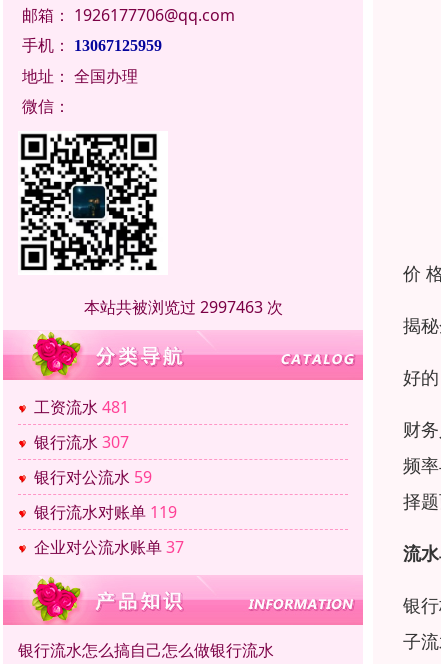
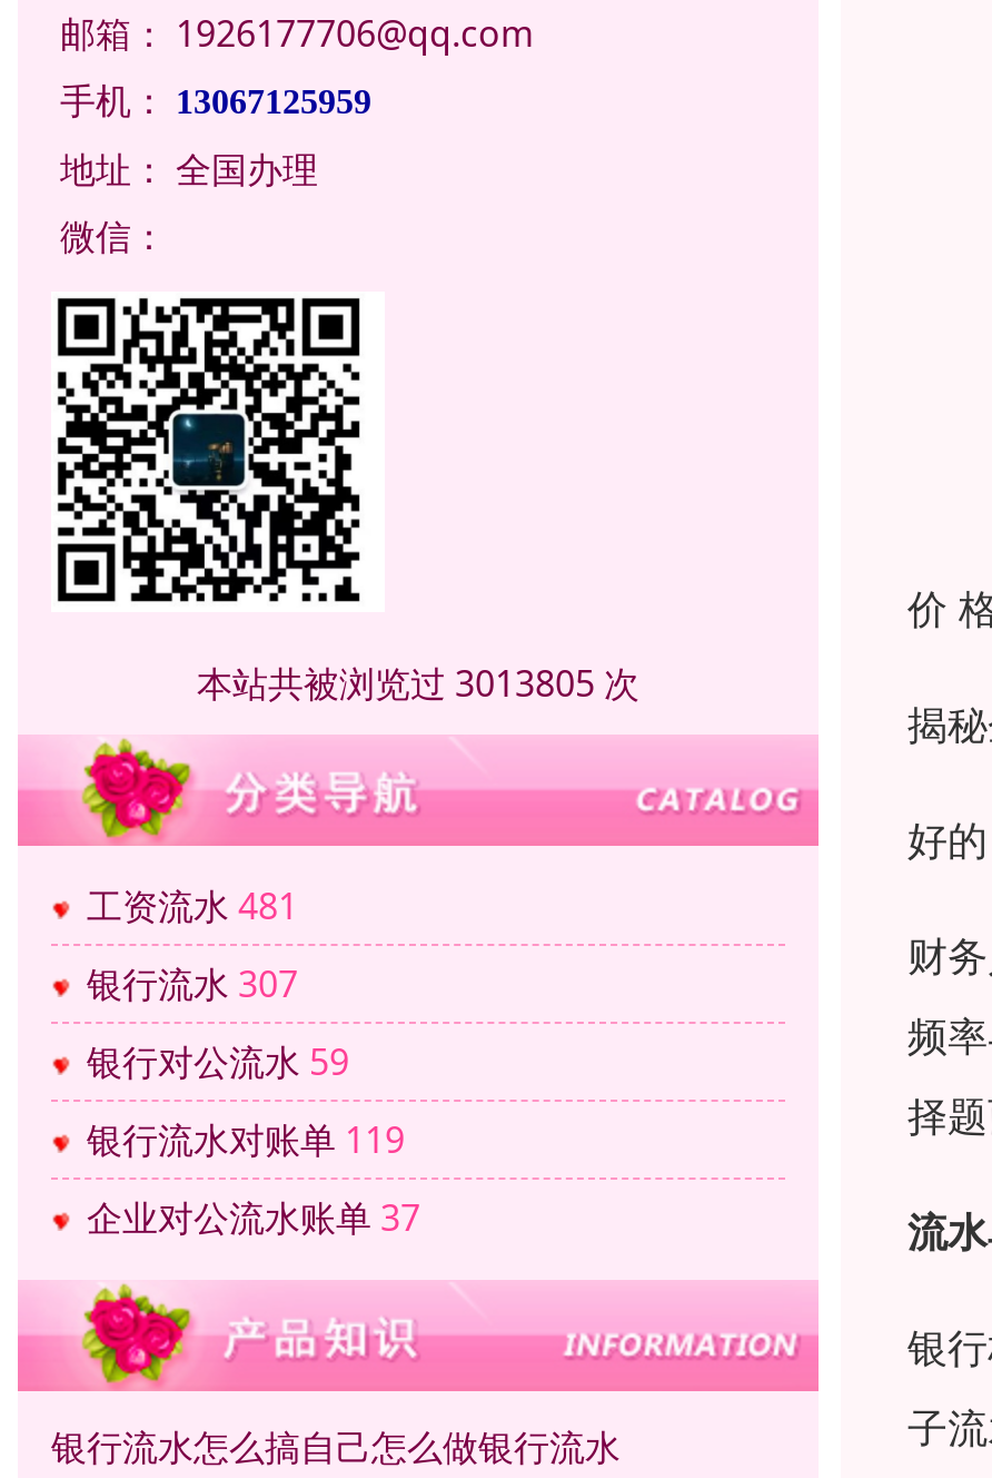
[83,296,282,318] 本站共被浏览过 2997463 次 -> [197,658,639,707] 本站共被浏览过 3013805 次

